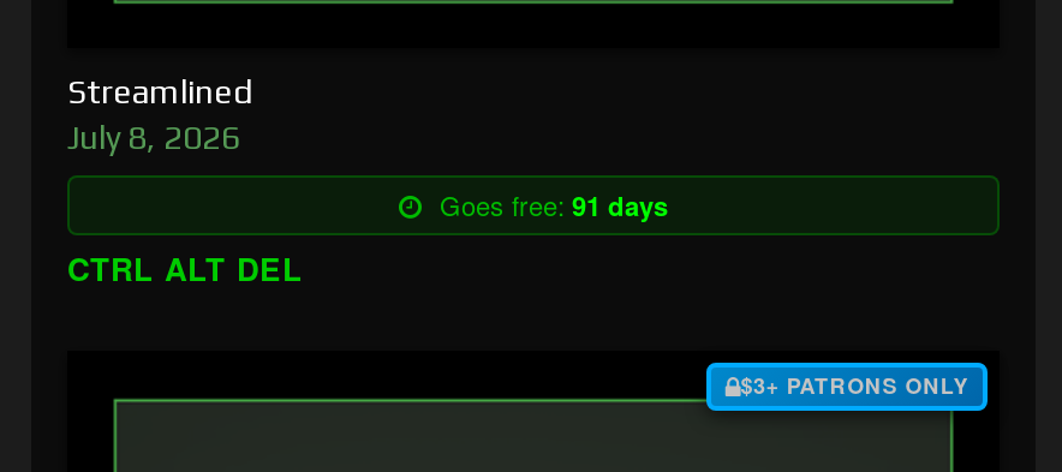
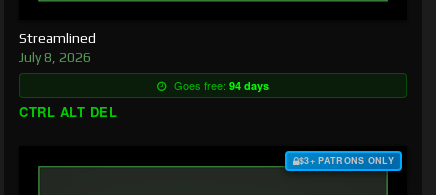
[432,186,668,224] Goes free: 91 days -> [171,77,269,93] Goes free: 94 days

